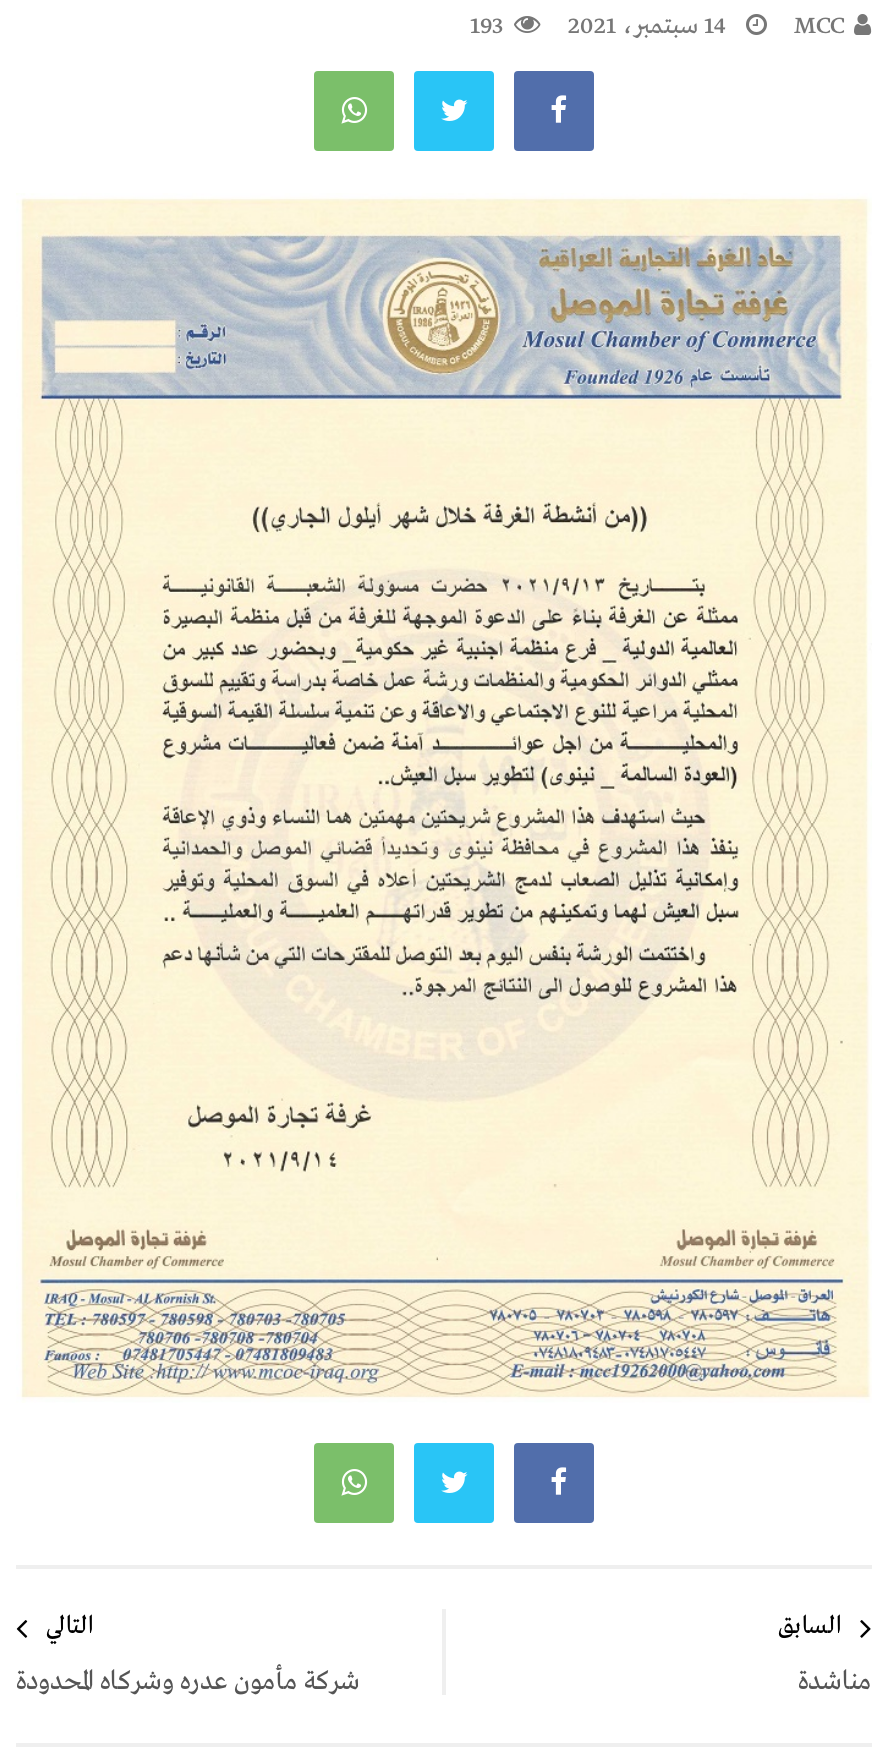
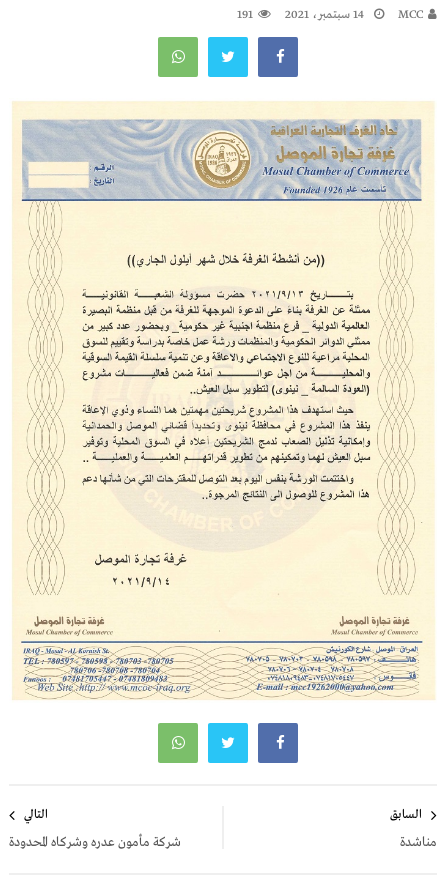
[470,11,504,43] 193 -> [237,7,253,23] 191

